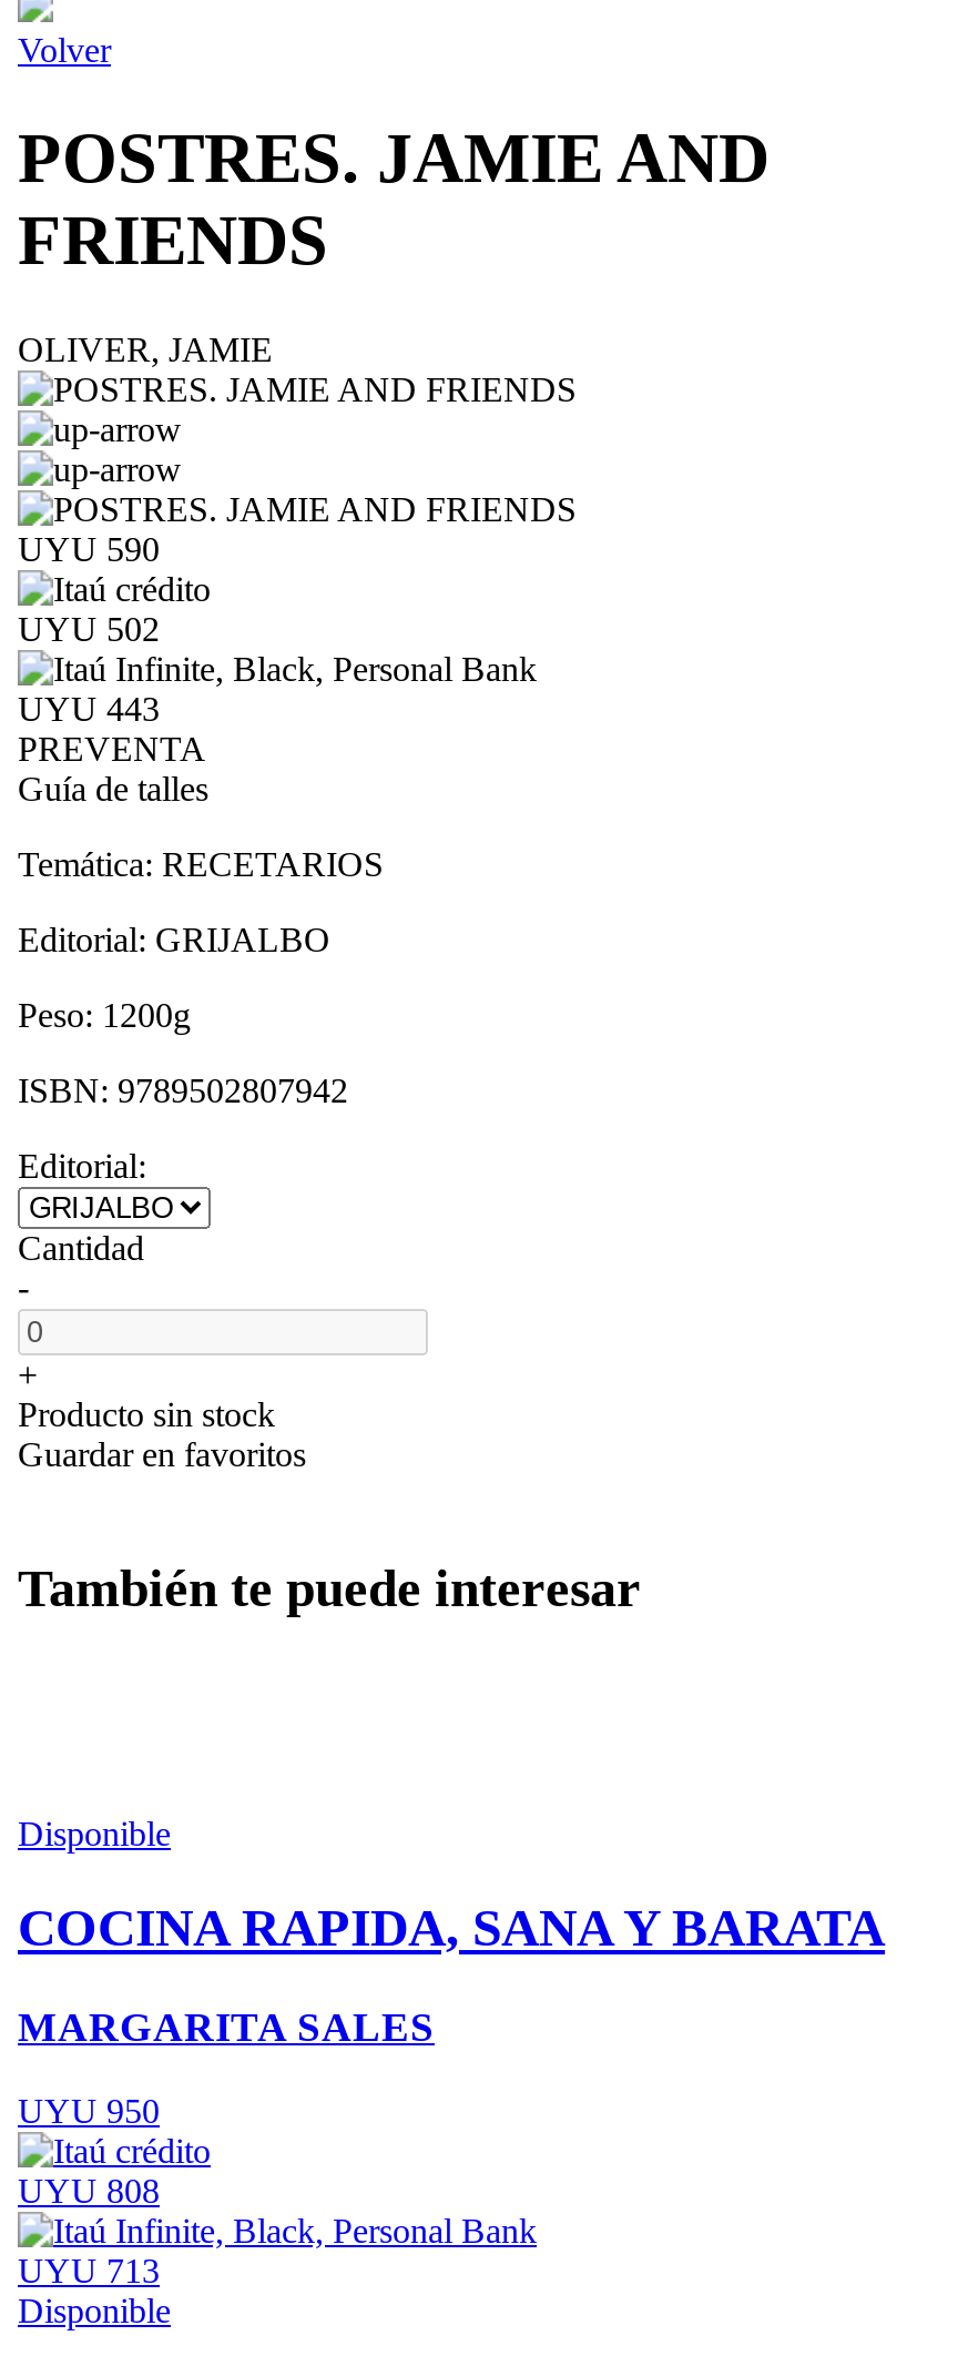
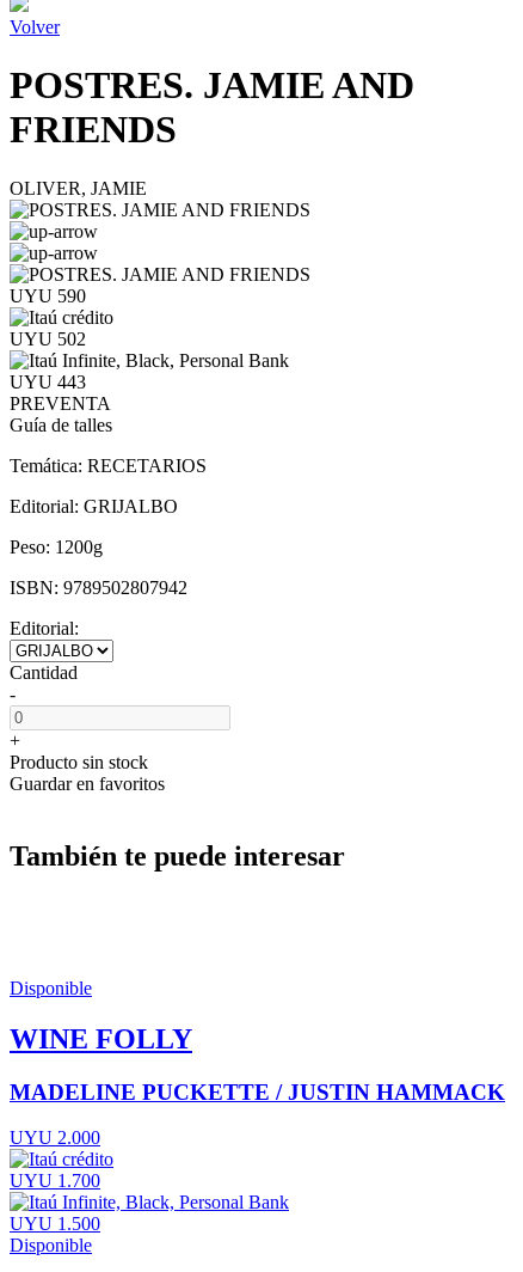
[18,1898,885,1956] COCINA RAPIDA, SANA Y BARATA -> [10,1023,192,1054] WINE FOLLY
[18,2002,435,2049] MARGARITA SALES -> [10,1079,505,1104] MADELINE PUCKETTE / JUSTIN HAMMACK
[18,2092,160,2130] UYU 950 -> [10,1128,100,1148] UYU 2.000
[18,2172,160,2210] UYU 808 -> [10,1171,100,1191] UYU 1.700
[18,2252,160,2290] UYU 713 -> [10,1214,100,1234] UYU 1.500

